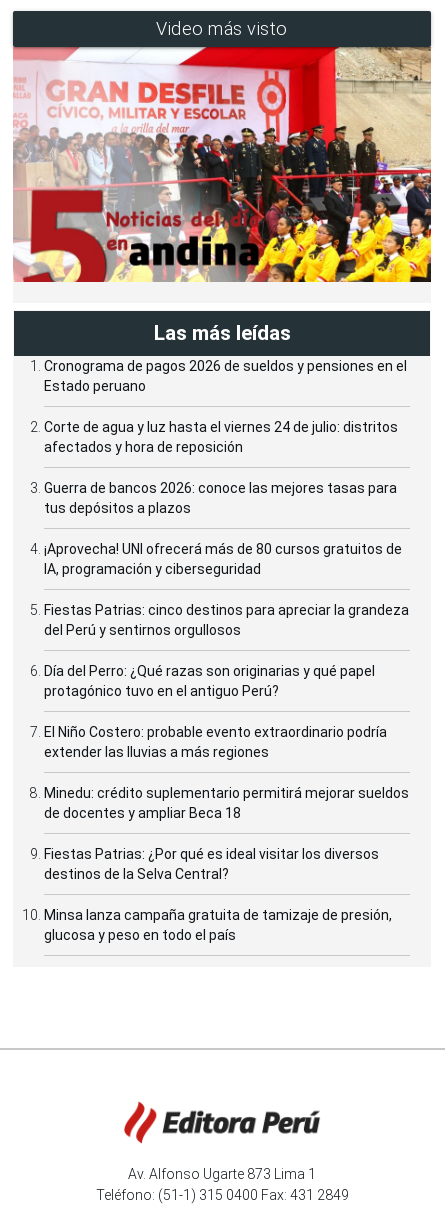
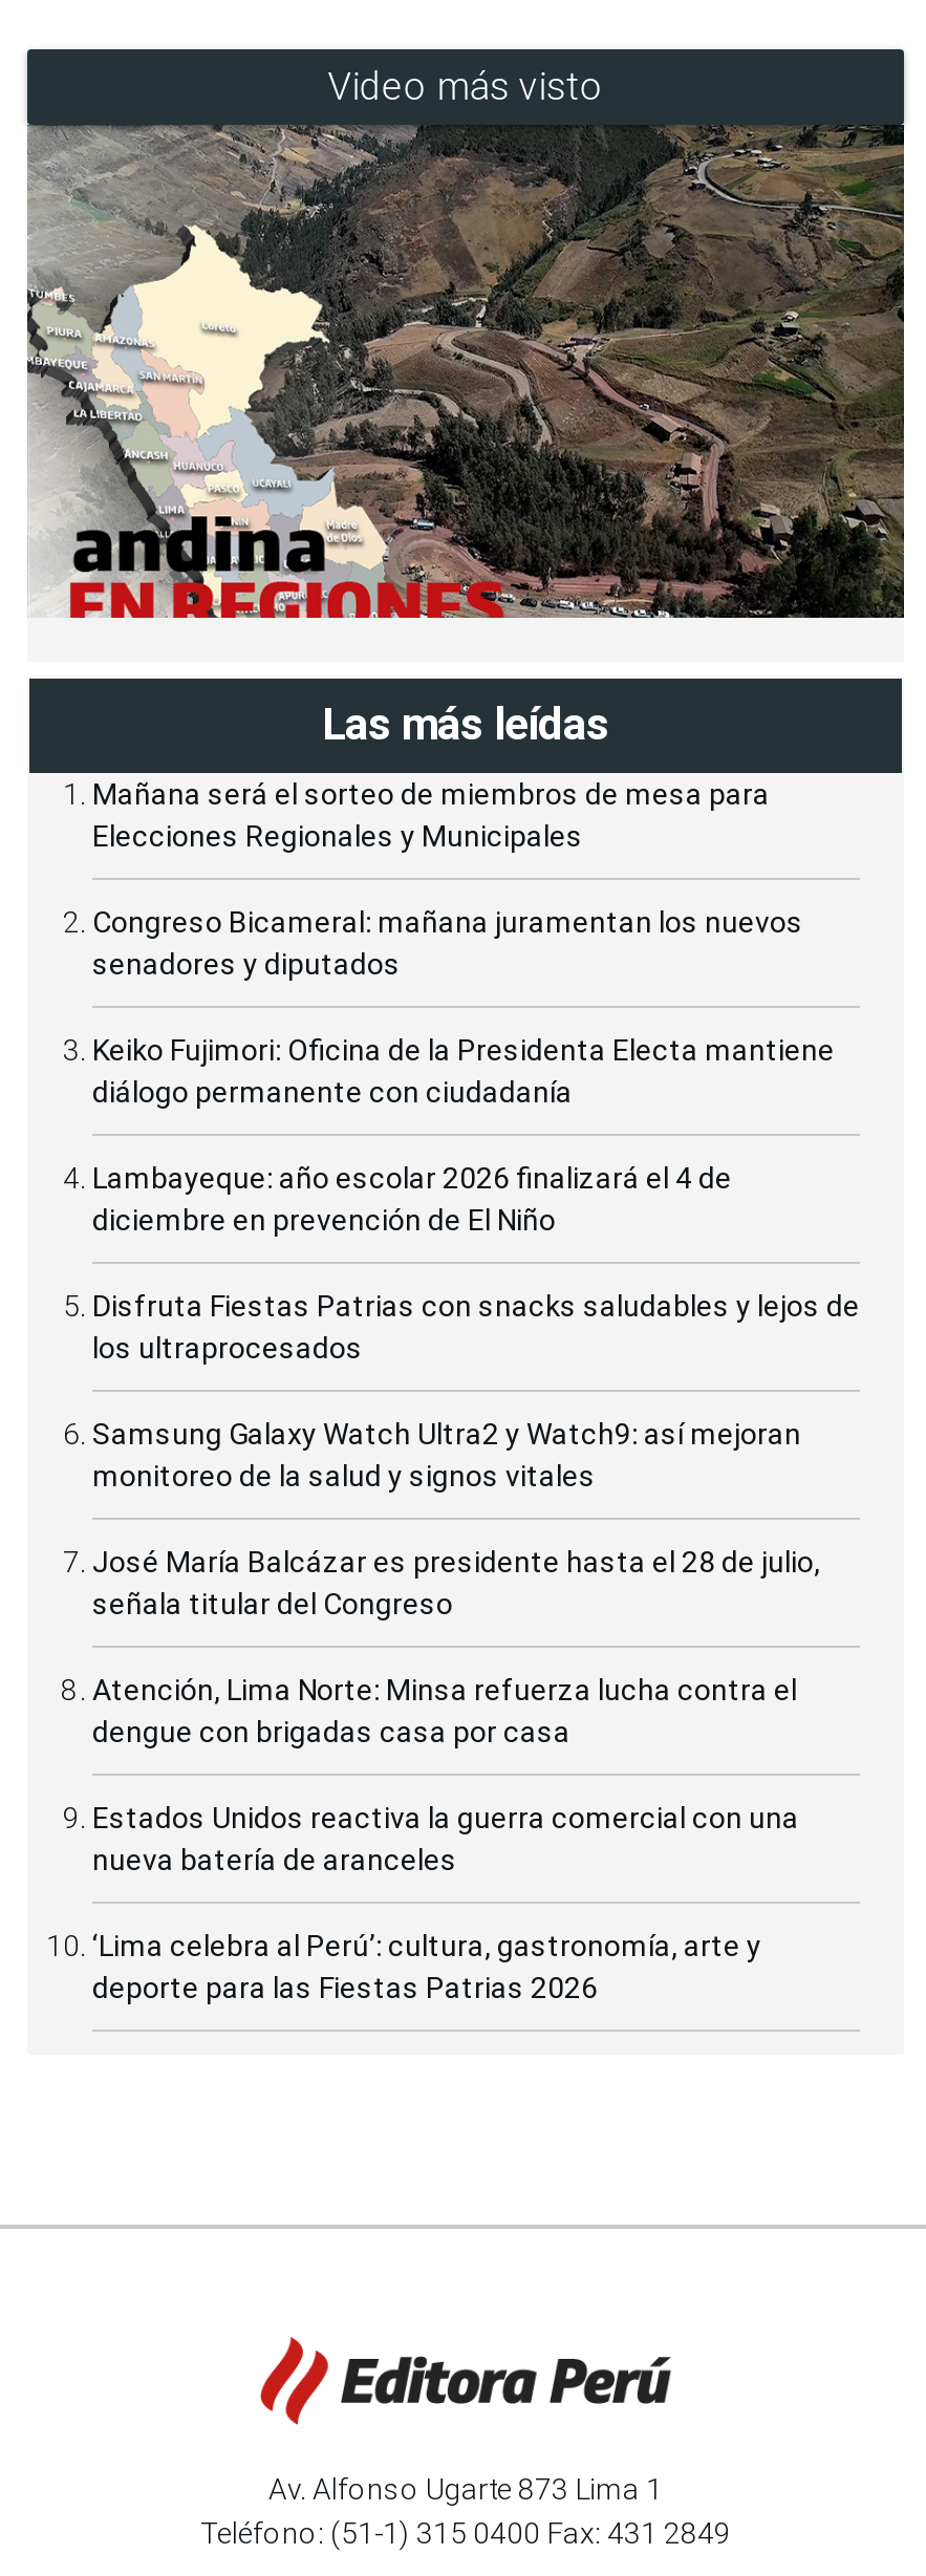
[13,46,432,283] [image] -> [25,125,906,620] [image]
[44,358,407,394] Cronograma de pagos 2026 de sueldos y pensiones en el | Estado peruano -> [92,778,770,853] Mañana será el sorteo de miembros de mesa para | Elecciones Regionales y Municipales
[44,419,398,455] Corte de agua y luz hasta el viernes 24 de julio: distritos | afectados y hora de reposición -> [92,906,803,981] Congreso Bicameral: mañana juramentan los nuevos | senadores y diputados
[44,480,397,516] Guerra de bancos 2026: conoce las mejores tasas para | tus depósitos a plazos -> [92,1034,835,1109] Keiko Fujimori: Oficina de la Presidenta Electa mantiene | diálogo permanente con ciudadanía
[44,541,402,577] ¡Aprovecha! UNI ofrecerá más de 80 cursos gratuitos de | IA, programación y ciberseguridad -> [92,1162,732,1237] Lambayeque: año escolar 2026 finalizará el 4 de | diciembre en prevención de El Niño
[44,602,409,638] Fiestas Patrias: cinco destinos para apreciar la grandeza | del Perú y sentirnos orgullosos -> [92,1290,860,1365] Disfruta Fiestas Patrias con snacks saludables y lejos de | los ultraprocesados
[44,663,375,699] Día del Perro: ¿Qué razas son originarias y qué papel | protagónico tuvo en el antiguo Perú? -> [92,1418,801,1493] Samsung Galaxy Watch Ultra2 y Watch9: así mejoran | monitoreo de la salud y signos vitales
[44,724,387,760] El Niño Costero: probable evento extraordinario podría | extender las lluvias a más regiones -> [92,1546,820,1621] José María Balcázar es presidente hasta el 28 de julio, | señala titular del Congreso
[44,785,409,821] Minedu: crédito suplementario permitirá mejorar sueldos | de docentes y ampliar Beca 18 -> [92,1674,797,1749] Atención, Lima Norte: Minsa refuerza lucha contra el | dengue con brigadas casa por casa
[44,846,379,882] Fiestas Patrias: ¿Por qué es ideal visitar los diversos | destinos de la Selva Central? -> [92,1802,799,1877] Estados Unidos reactiva la guerra comercial con una | nueva batería de aranceles
[44,907,392,943] Minsa lanza campaña gratuita de tamizaje de presión, | glucosa y peso en todo el país -> [92,1929,761,2005] ‘Lima celebra al Perú’: cultura, gastronomía, arte y | deporte para las Fiestas Patrias 2026

